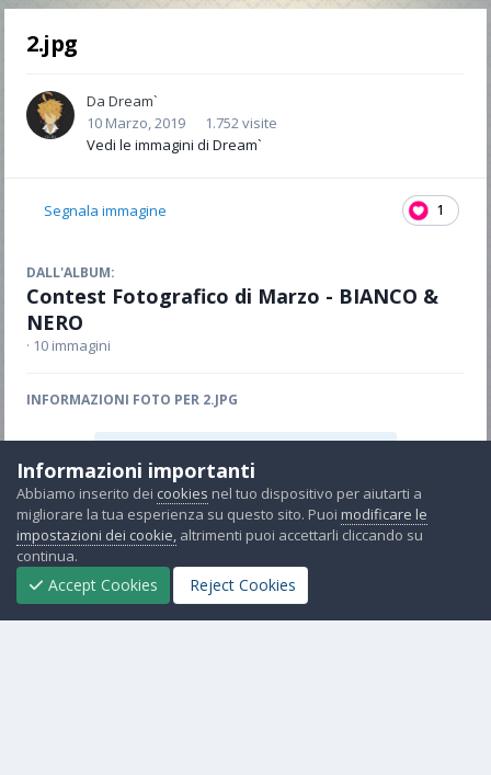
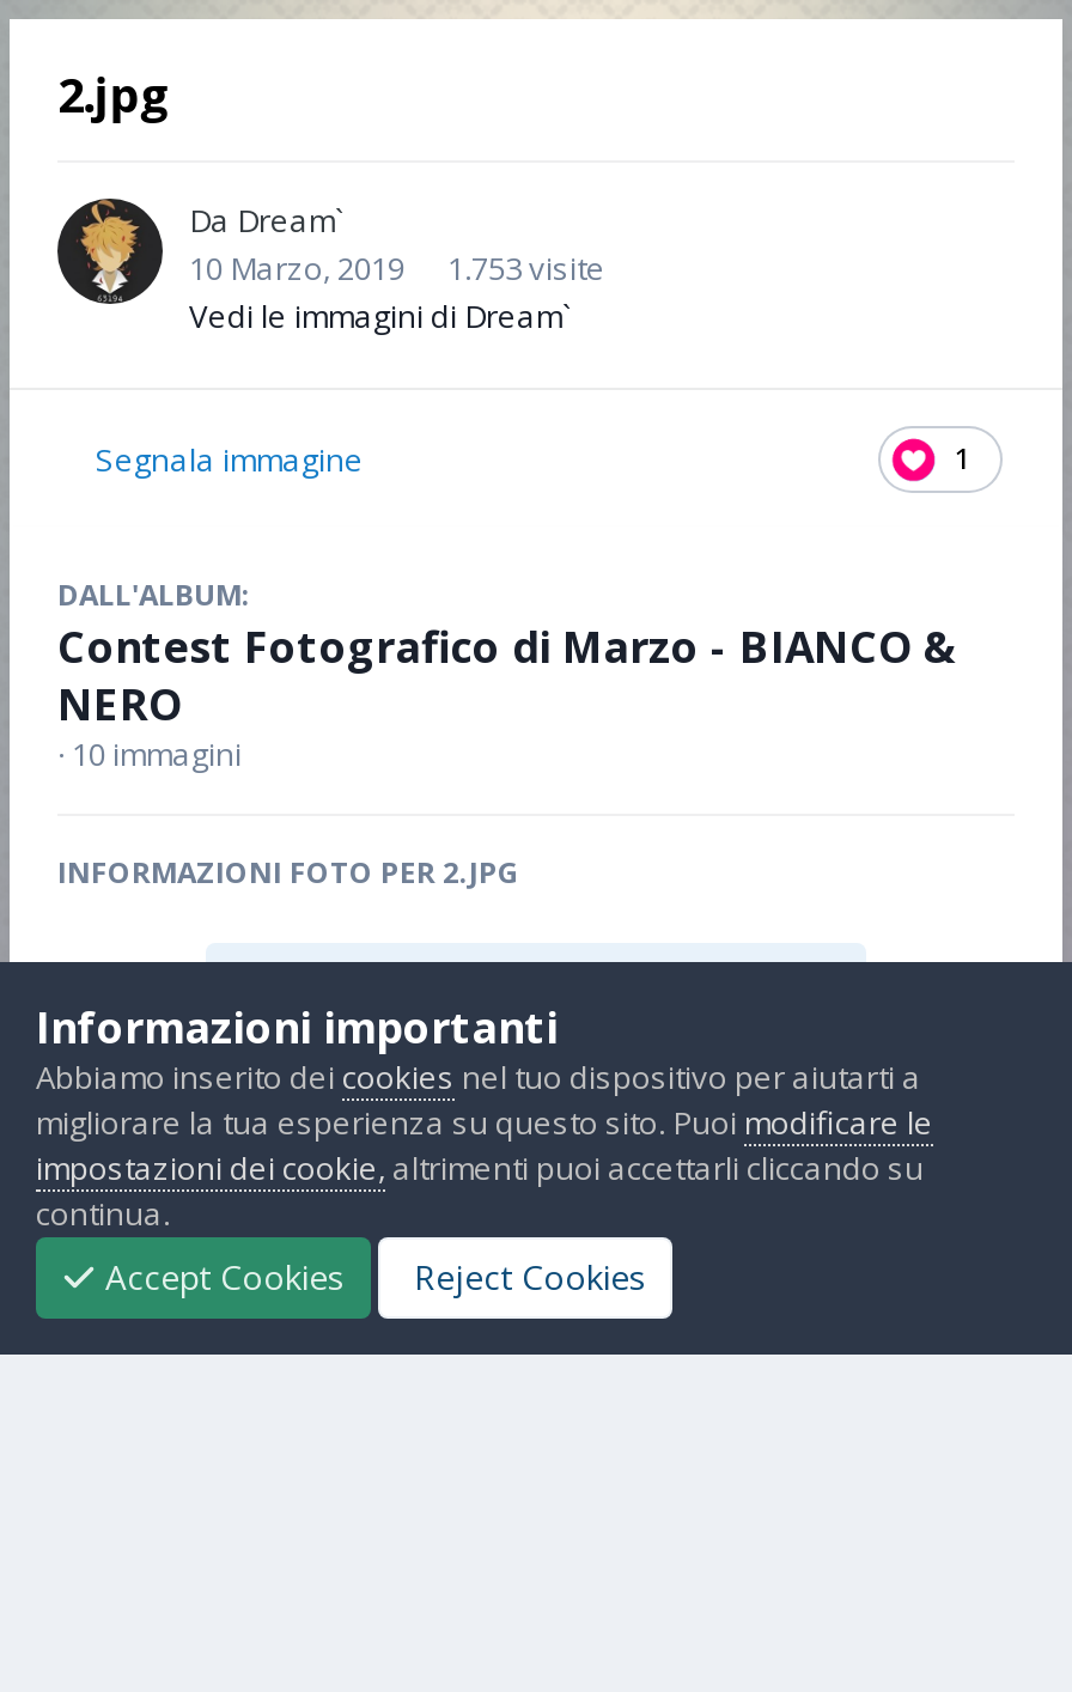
[87,113,277,133] 10 Marzo, 2019 1.752 visite -> [189,247,605,290] 10 Marzo, 2019 1.753 visite

